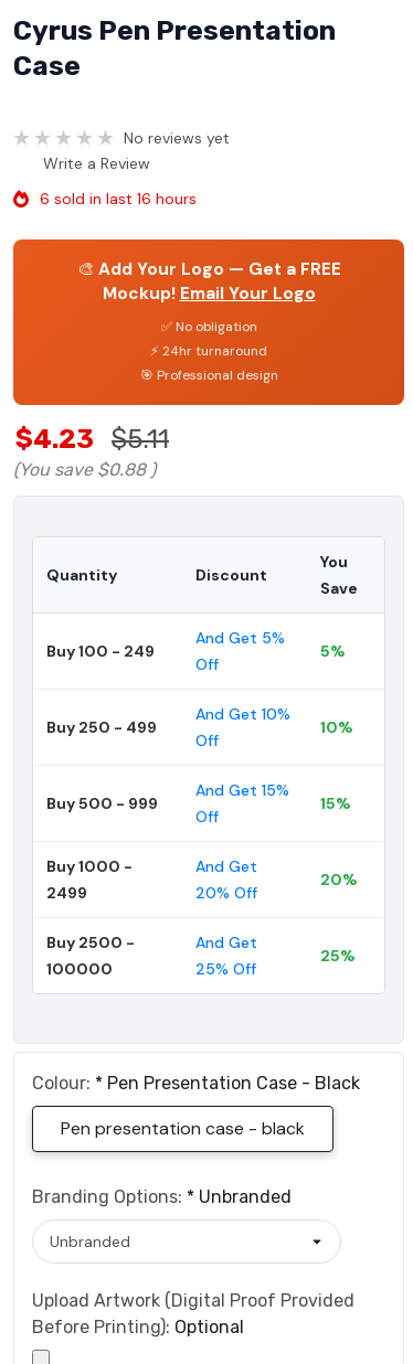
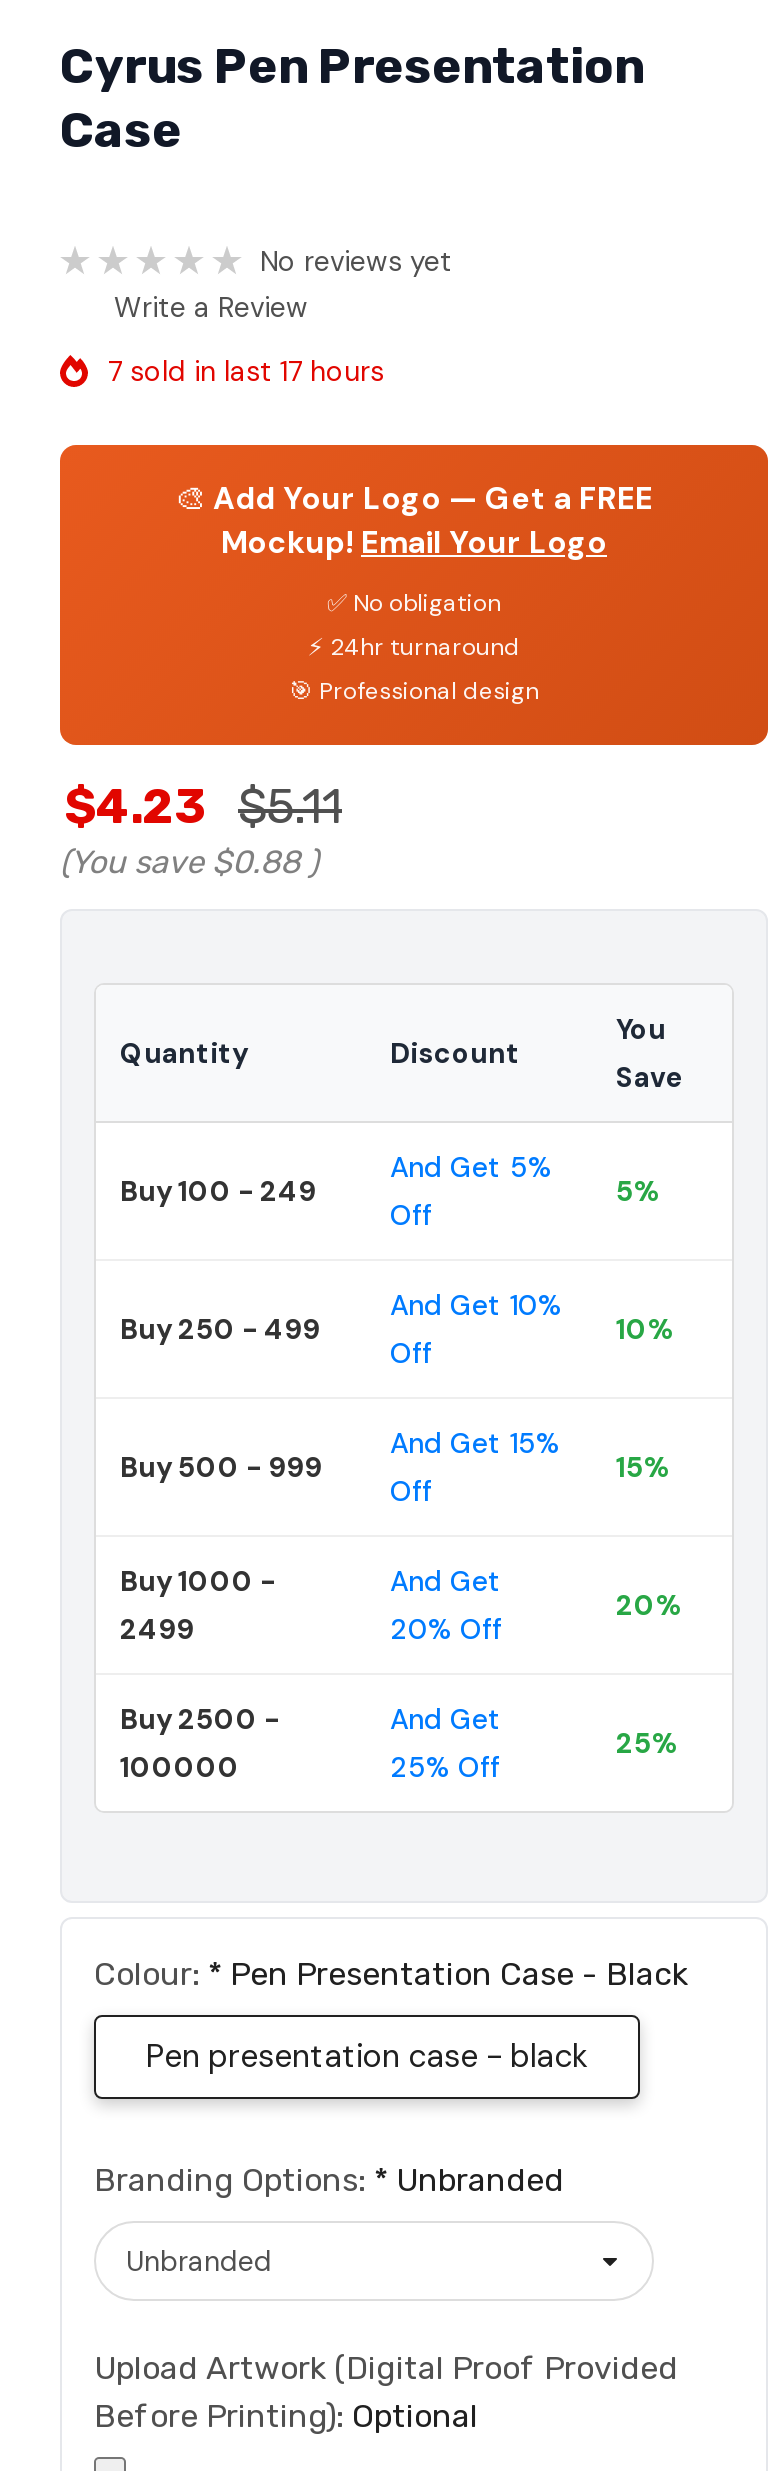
[40,189,197,209] 6 sold in last 16 hours -> [108,353,384,389] 7 sold in last 17 hours

